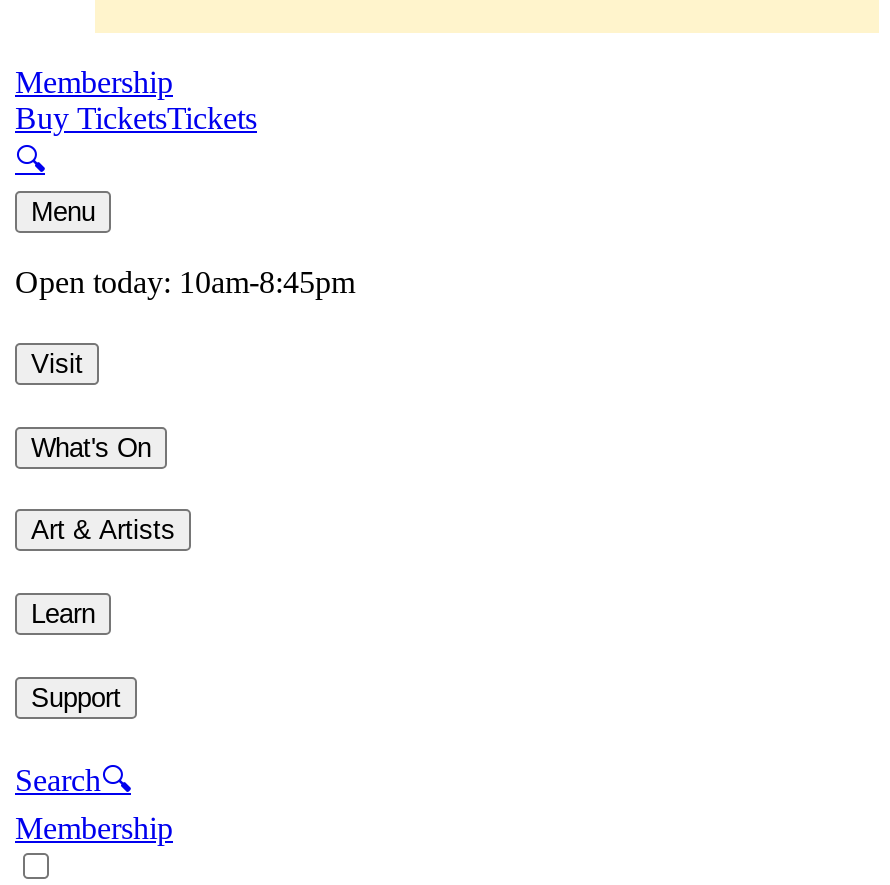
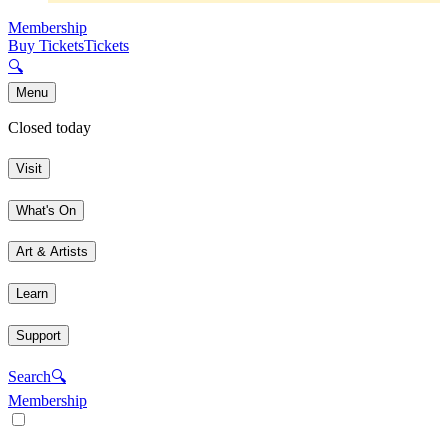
[15,266,355,300] Open today: 10am-8:45pm -> [8,119,91,136] Closed today

